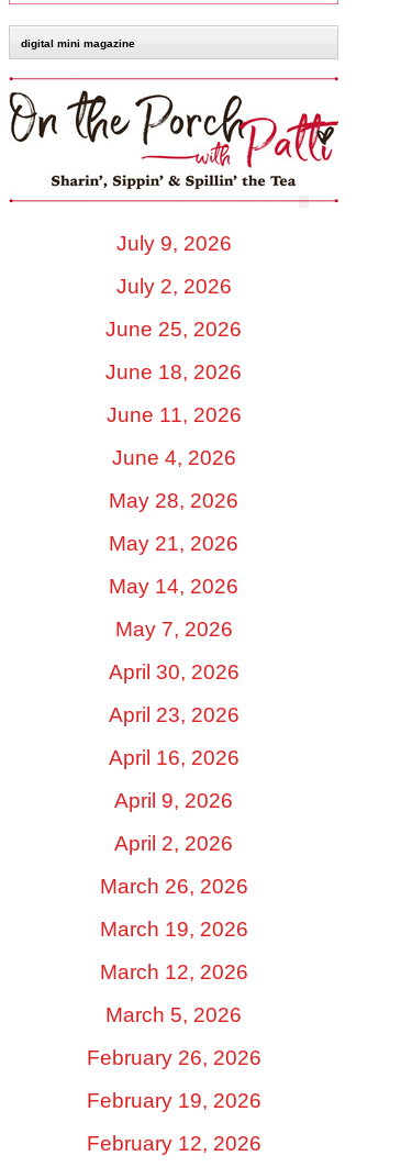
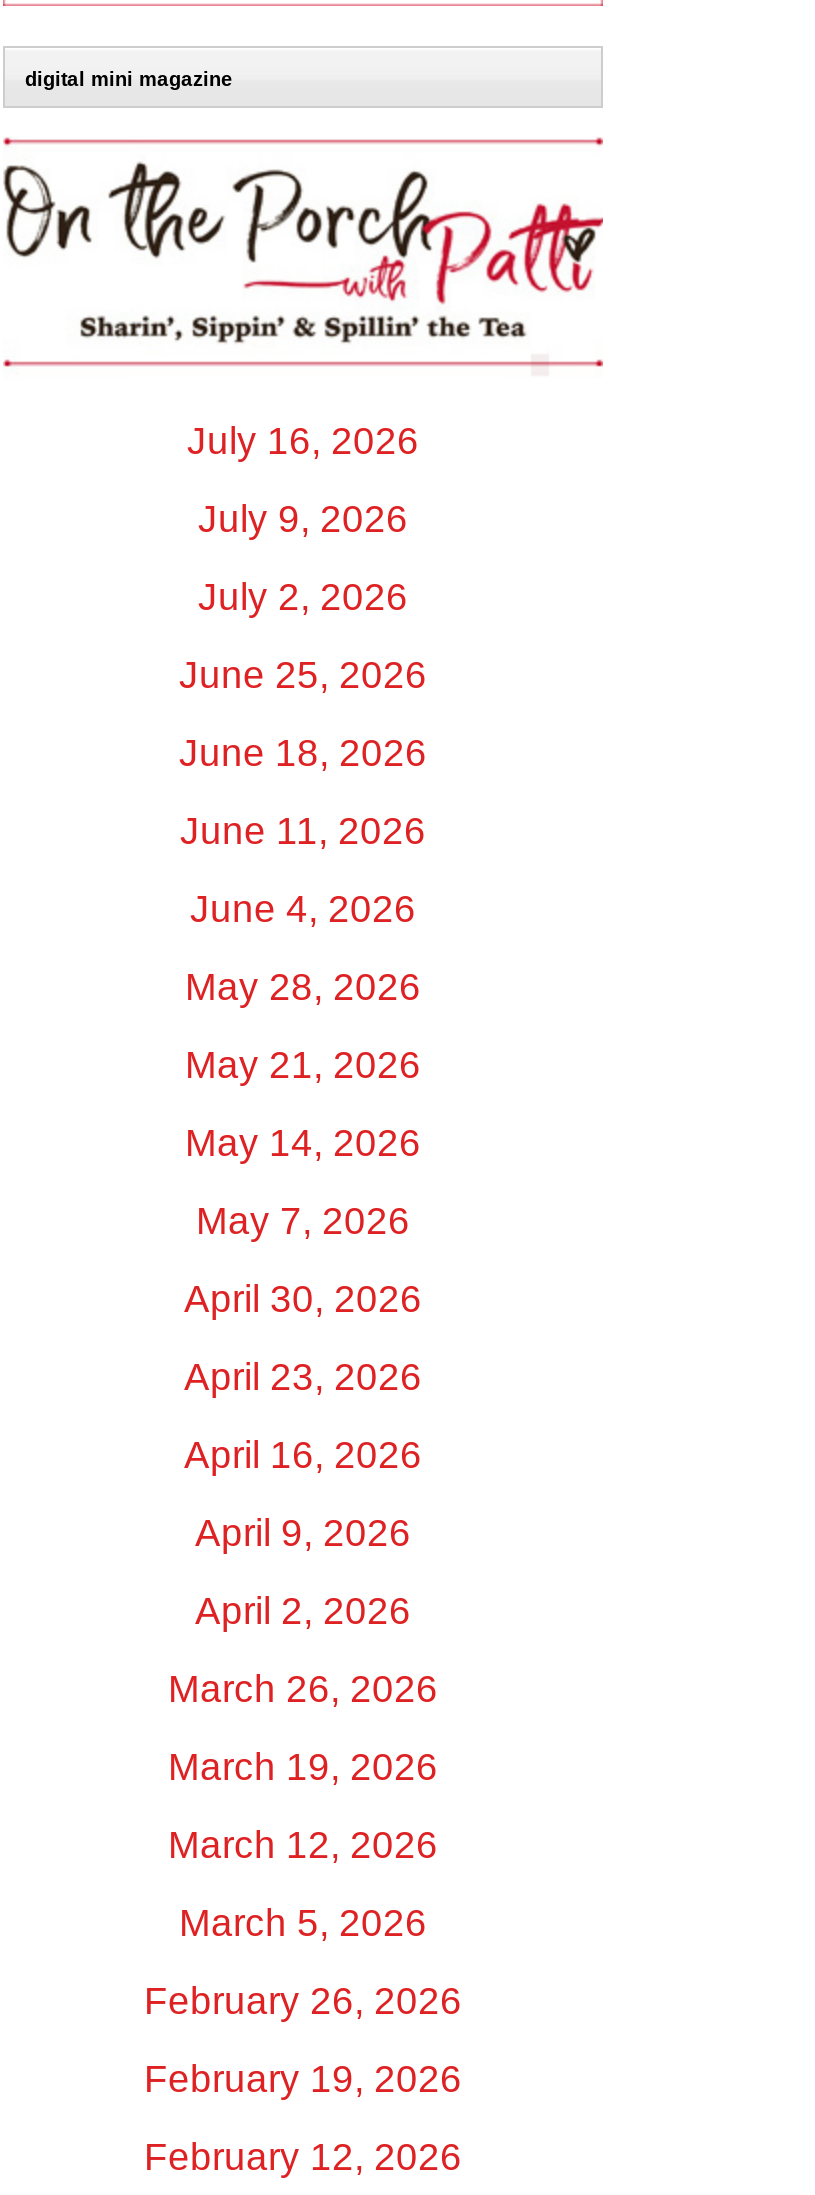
none -> [187,421,419,463] July 16, 2026

